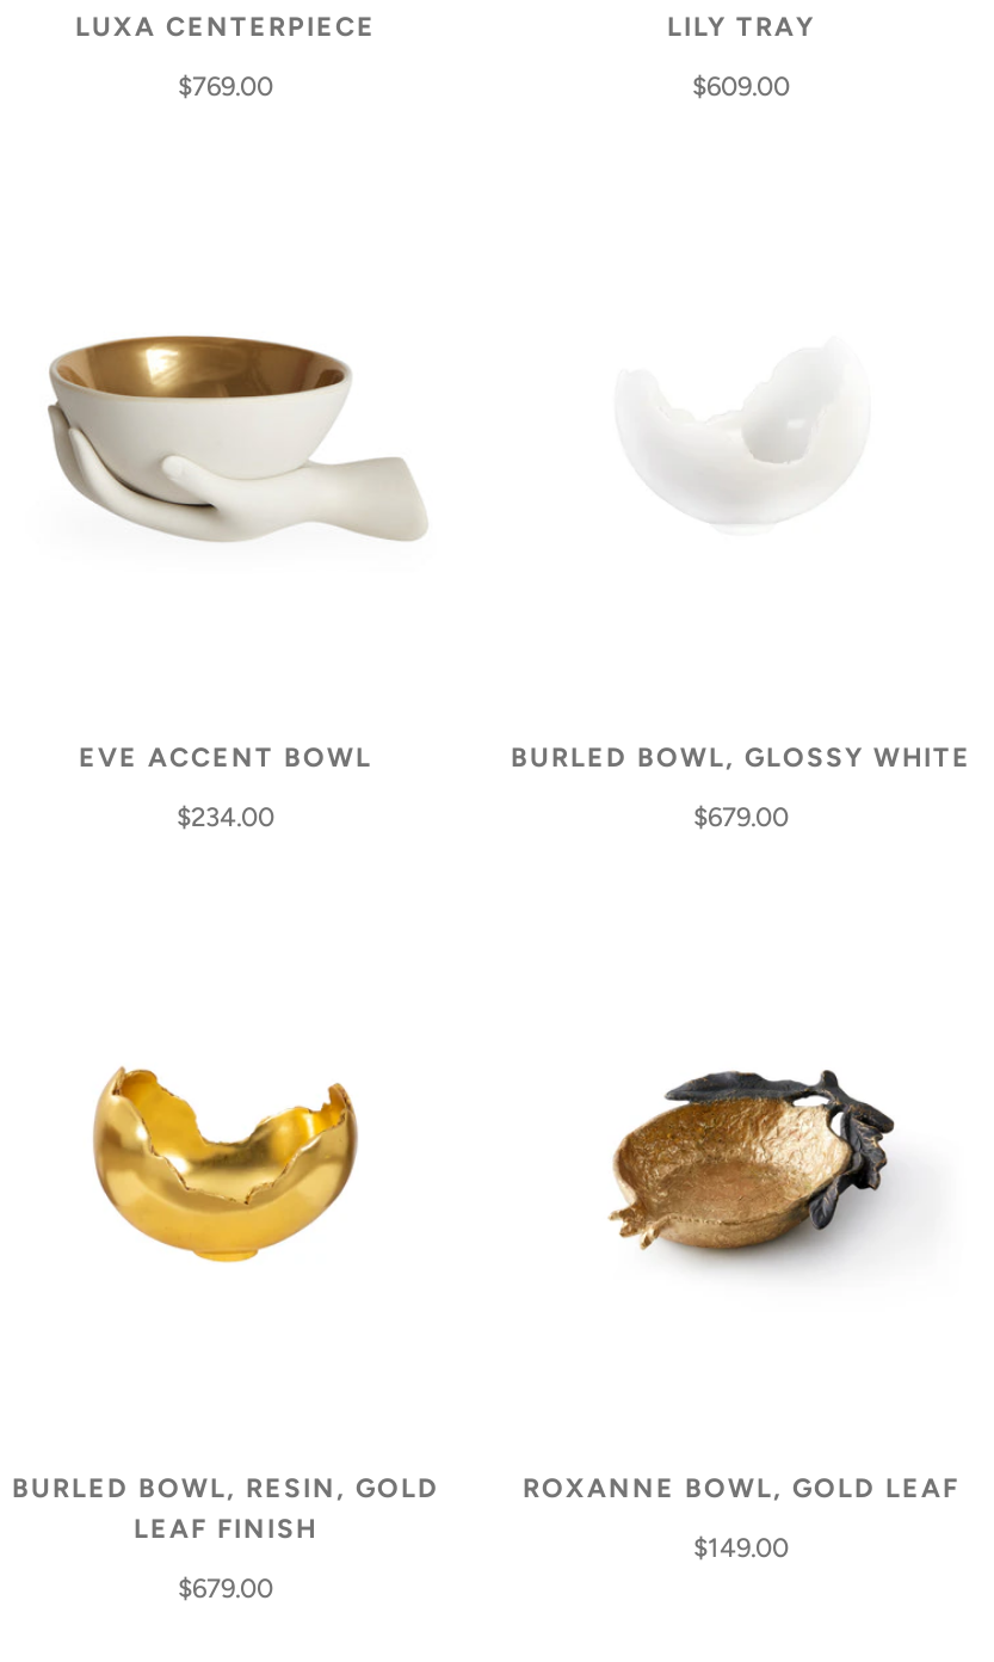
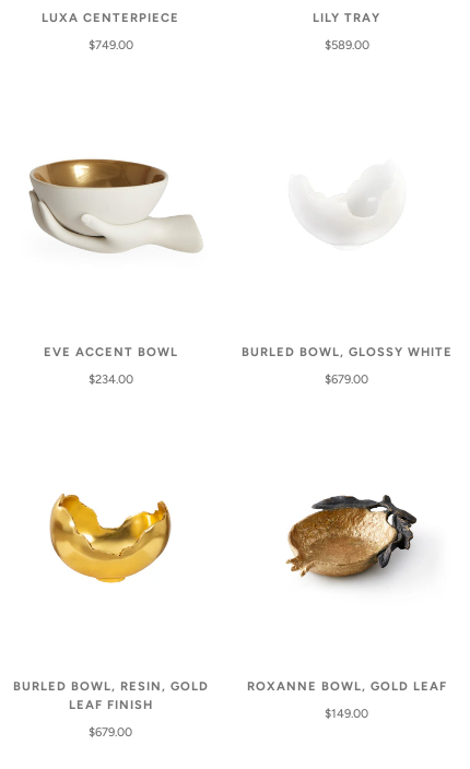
[178,70,273,104] $769.00 -> [88,38,133,53] $749.00
[692,70,790,104] $609.00 -> [324,38,369,53] $589.00

